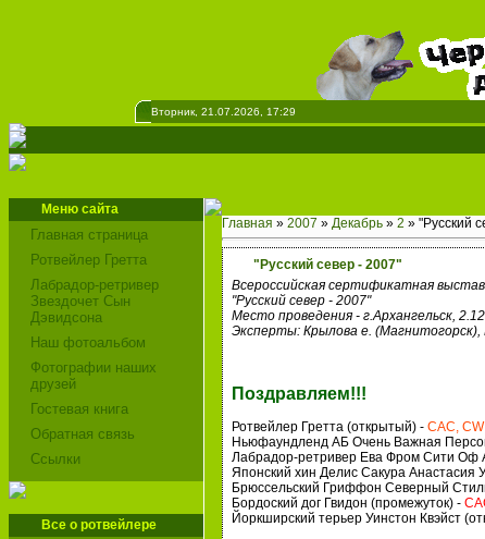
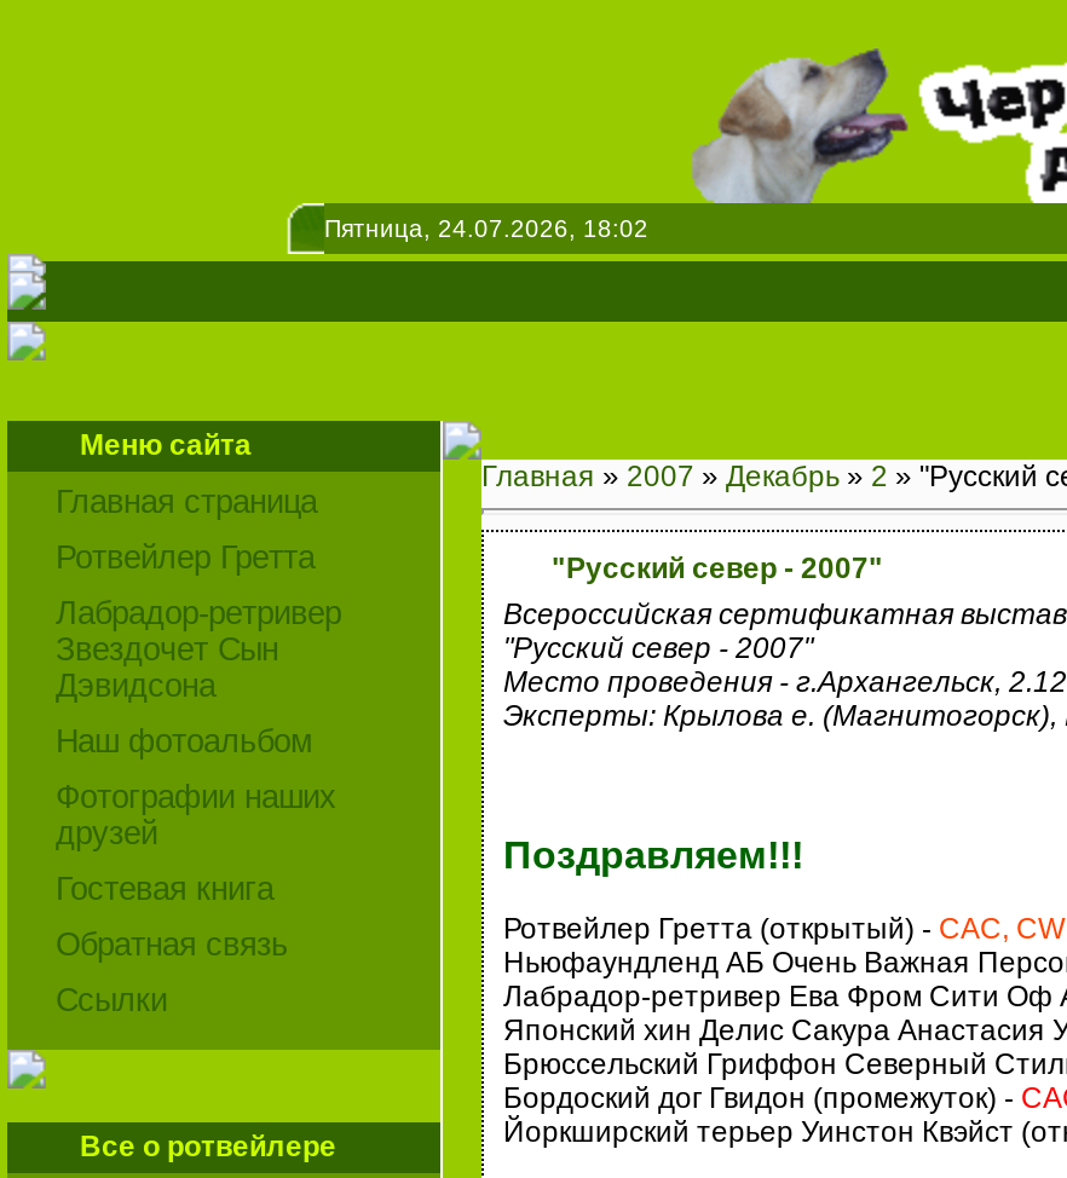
[151,106,296,118] Вторник, 21.07.2026, 17:29 -> [324,215,648,242] Пятница, 24.07.2026, 18:02

